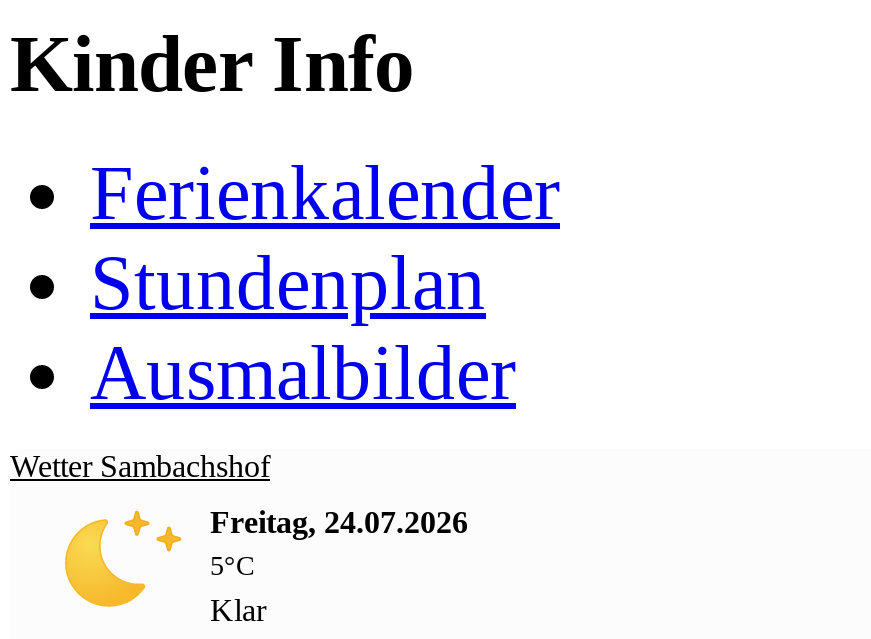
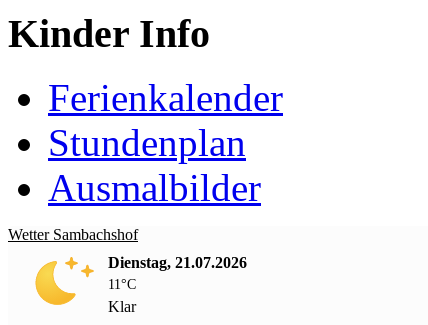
[210,506,468,582] Freitag, 24.07.2026 | 5°C -> [108,254,247,292] Dienstag, 21.07.2026 | 11°C

